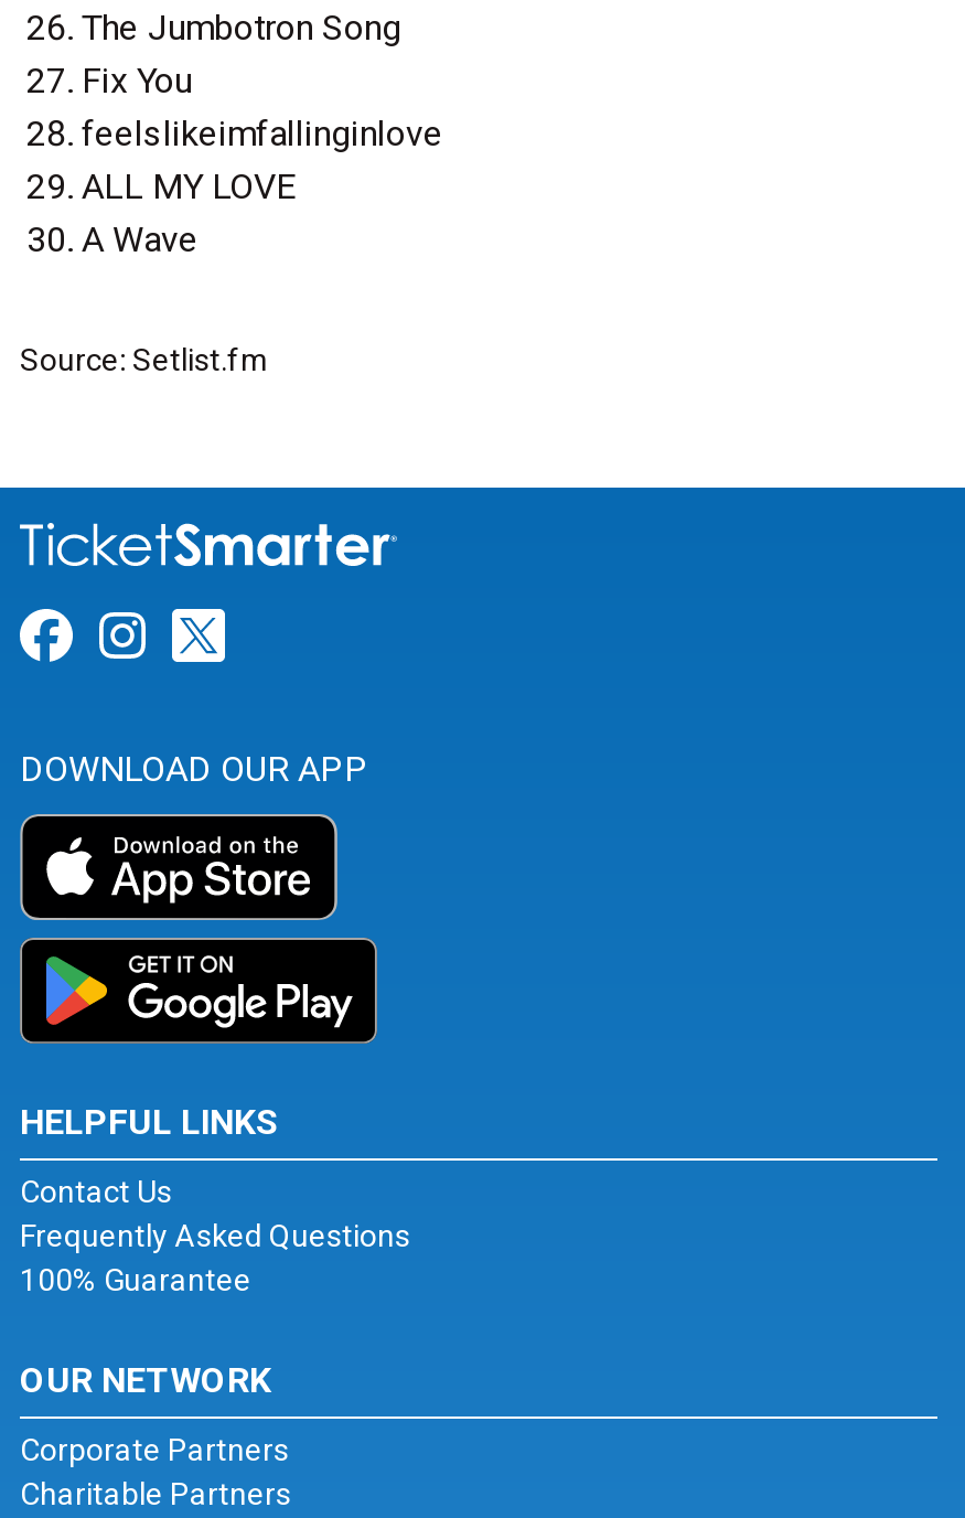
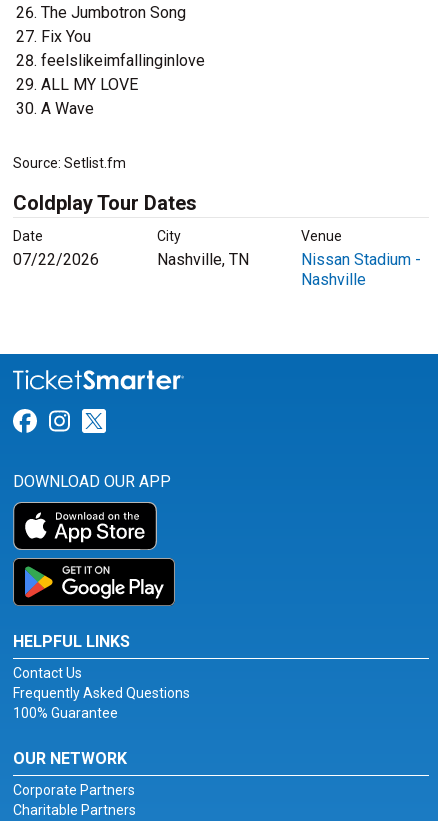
none -> [13,191,421,289] Coldplay Tour Dates | Date | City | Venue | 07/22/2026 | Nashville, TN | Nissan Stadium - | Nashville

